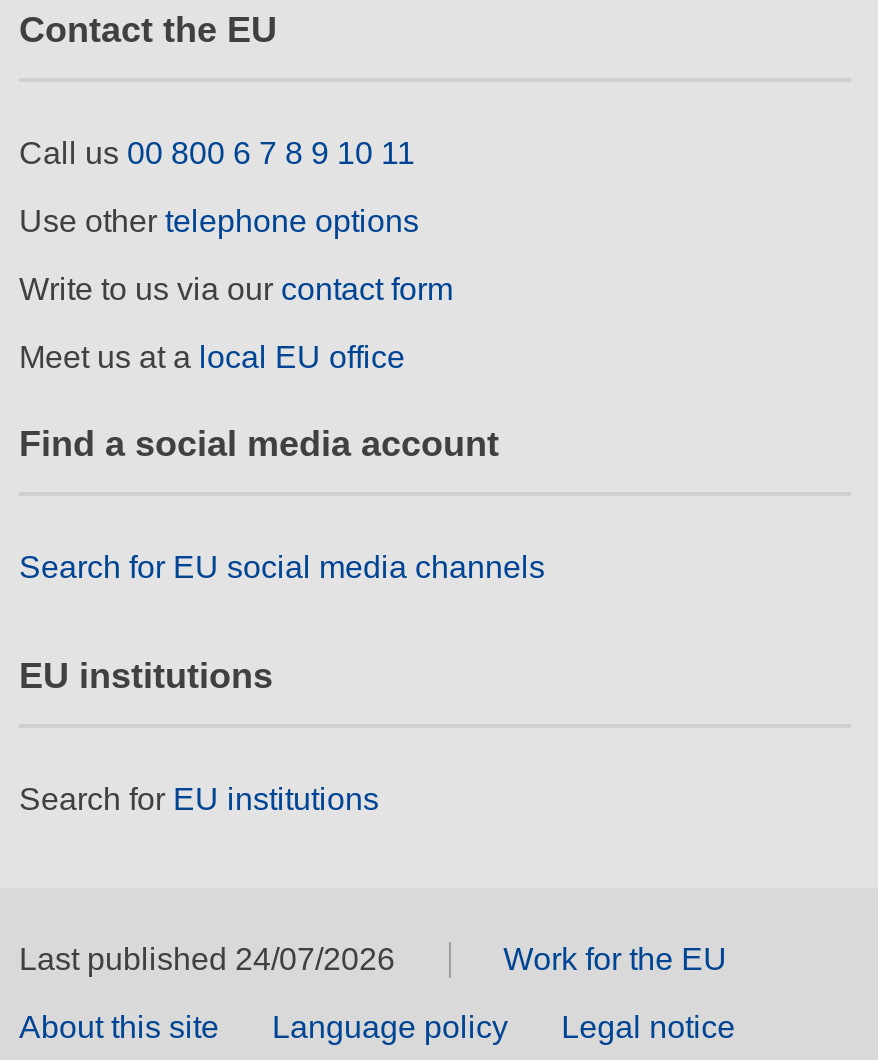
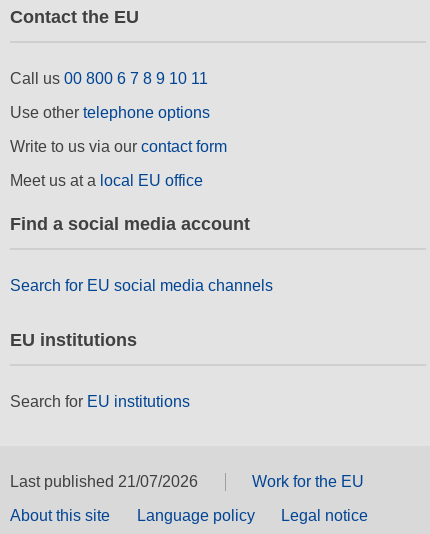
[19,942,395,976] Last published 24/07/2026 -> [10,473,198,490] Last published 21/07/2026

